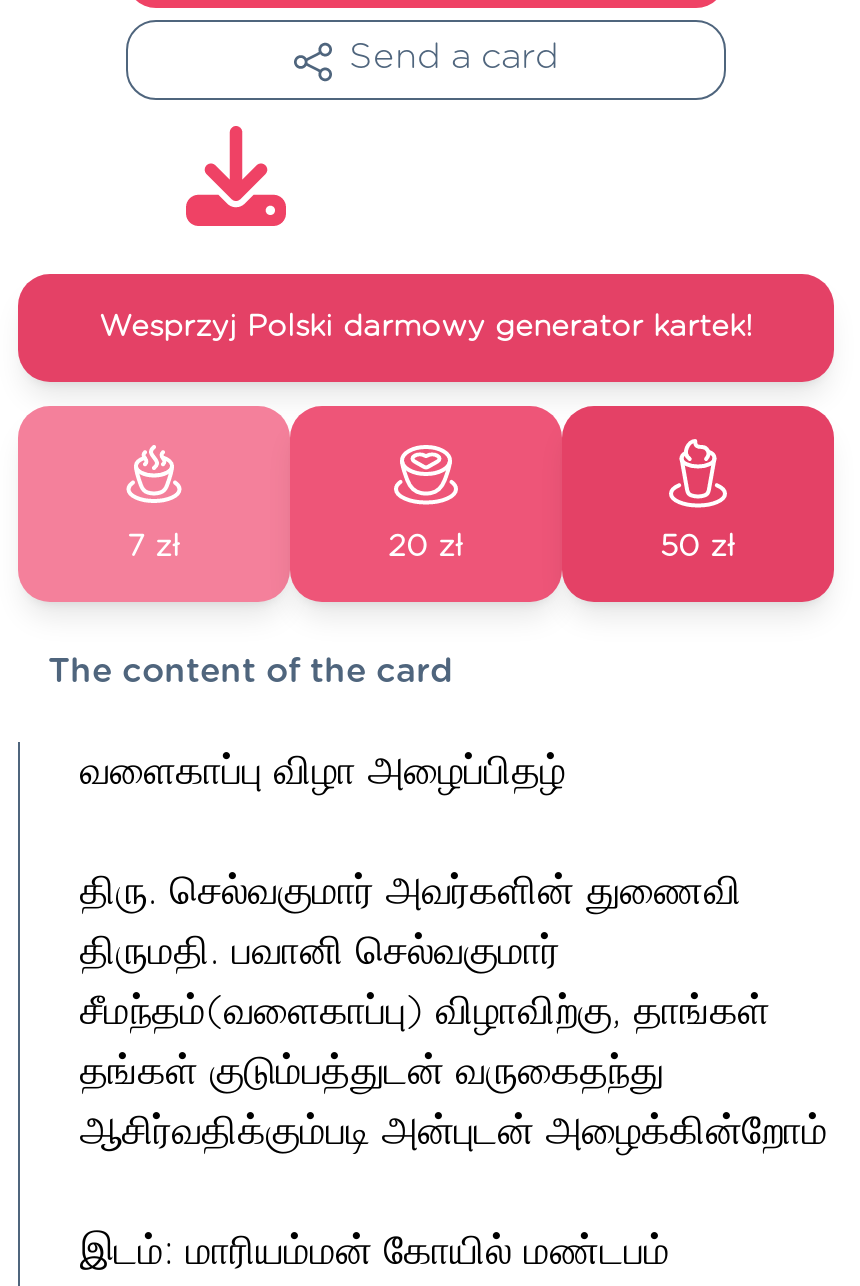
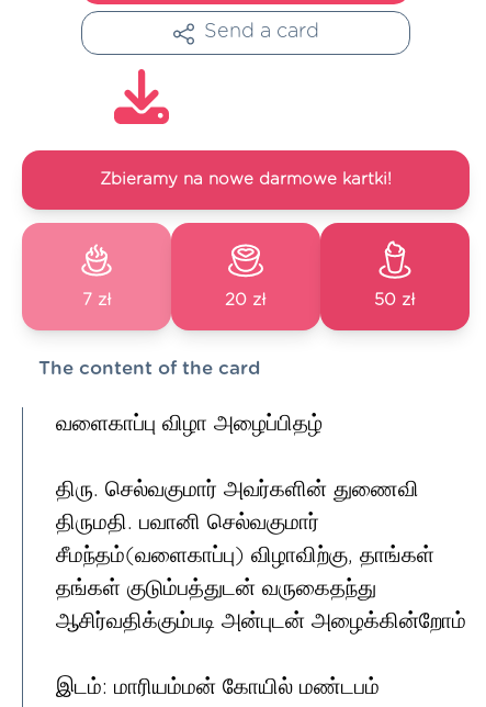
[99,313,753,343] Wesprzyj Polski darmowy generator kartek! -> [100,172,392,188] Zbieramy na nowe darmowe kartki!

